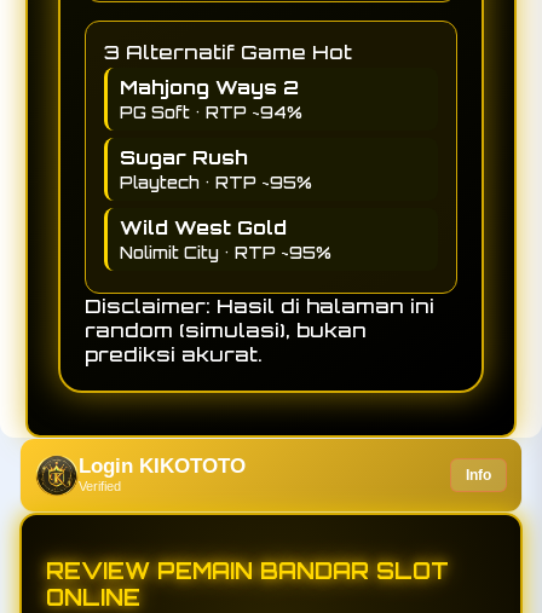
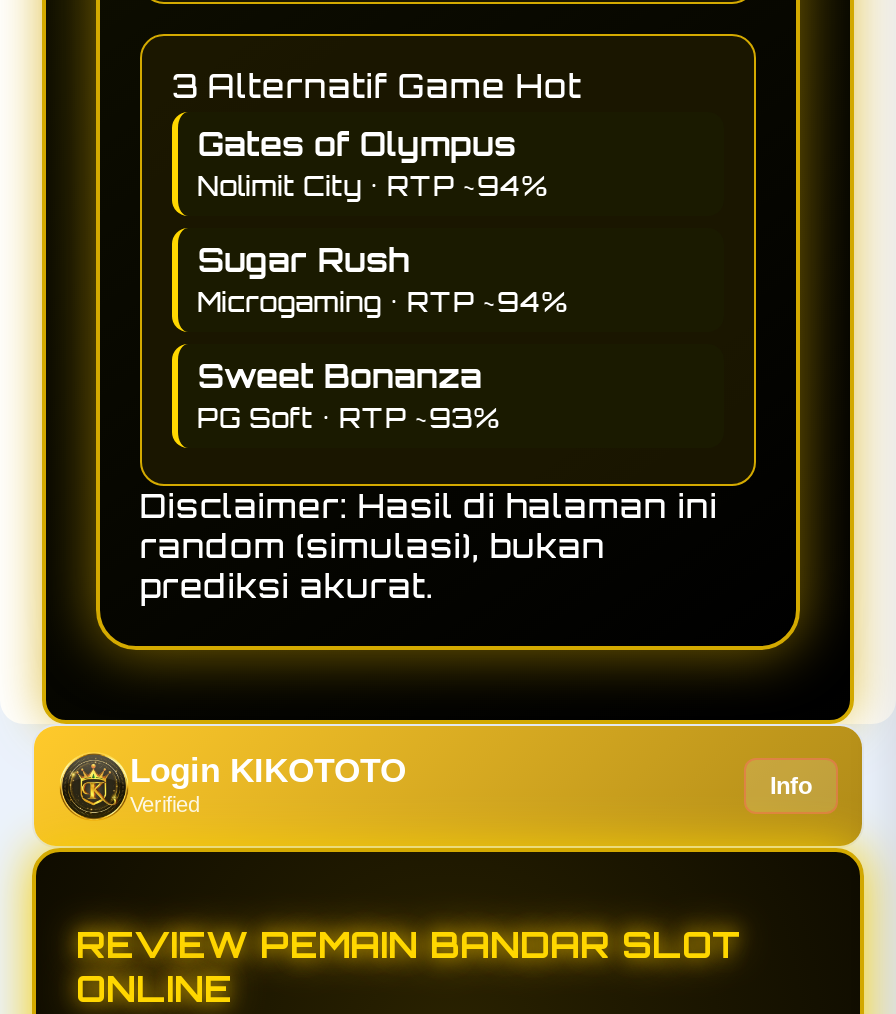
[120,75,302,122] Mahjong Ways 2 | PG Soft • RTP ~94% -> [198,123,548,201] Gates of Olympus | Nolimit City • RTP ~94%
[120,173,312,192] Playtech • RTP ~95% -> [198,285,568,317] Microgaming • RTP ~94%
[120,215,331,262] Wild West Gold | Nolimit City • RTP ~95% -> [198,355,500,433] Sweet Bonanza | PG Soft • RTP ~93%

